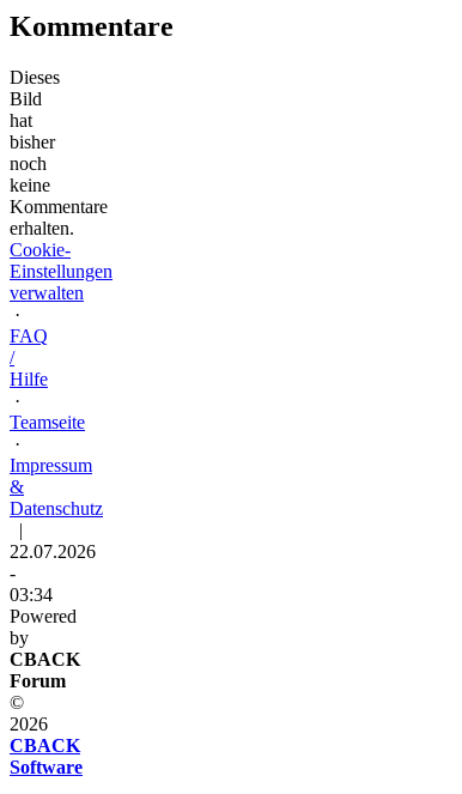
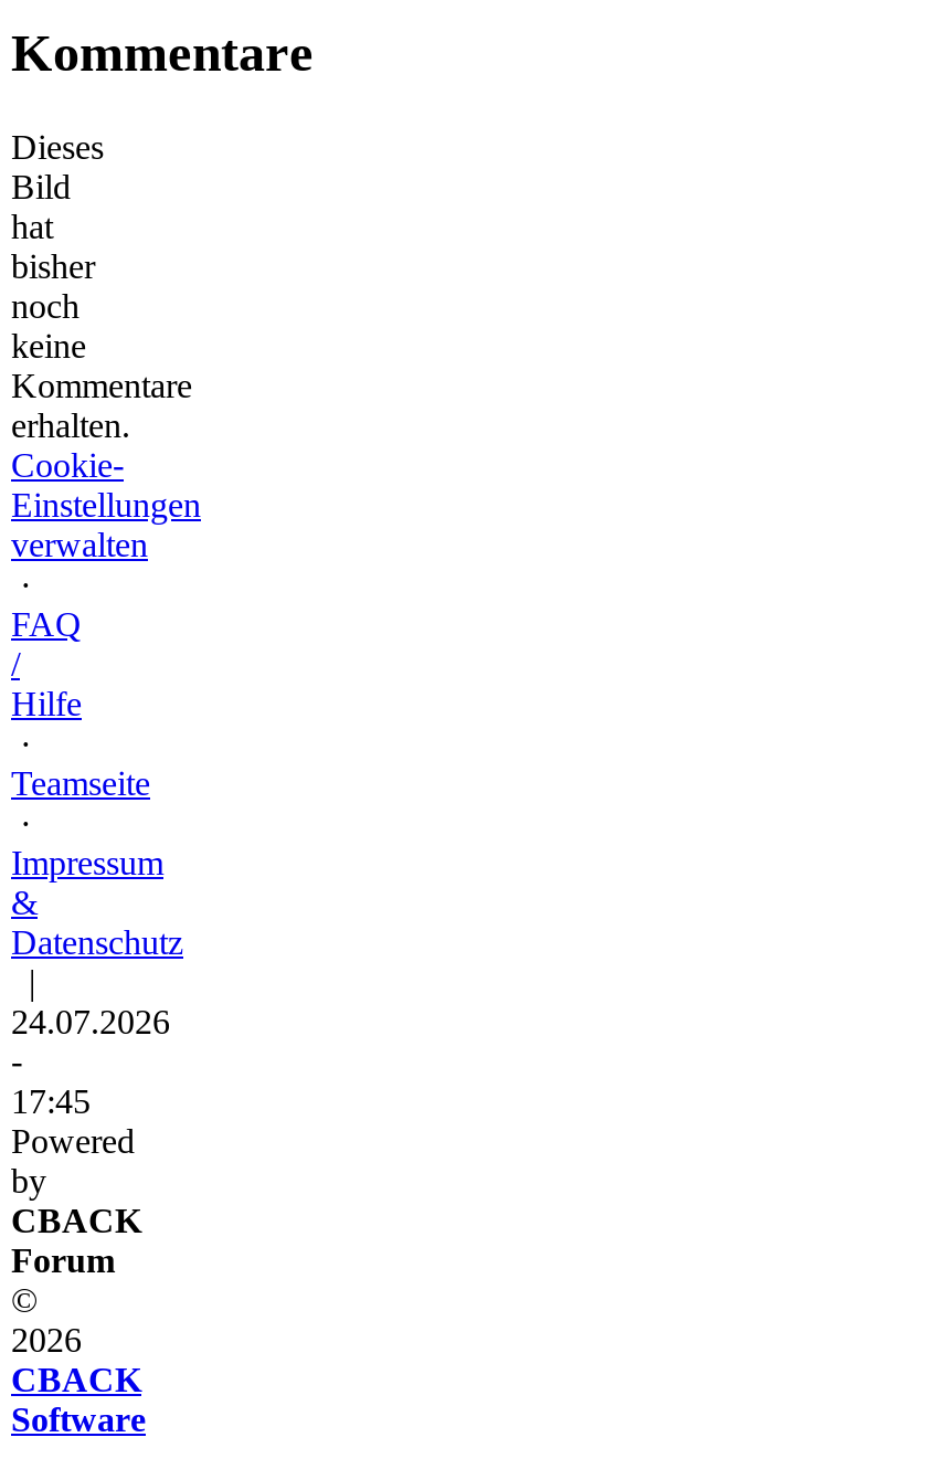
[10,541,96,561] 22.07.2026 -> [11,1002,170,1039] 24.07.2026
[10,584,53,604] 03:34 -> [11,1081,91,1119] 17:45

